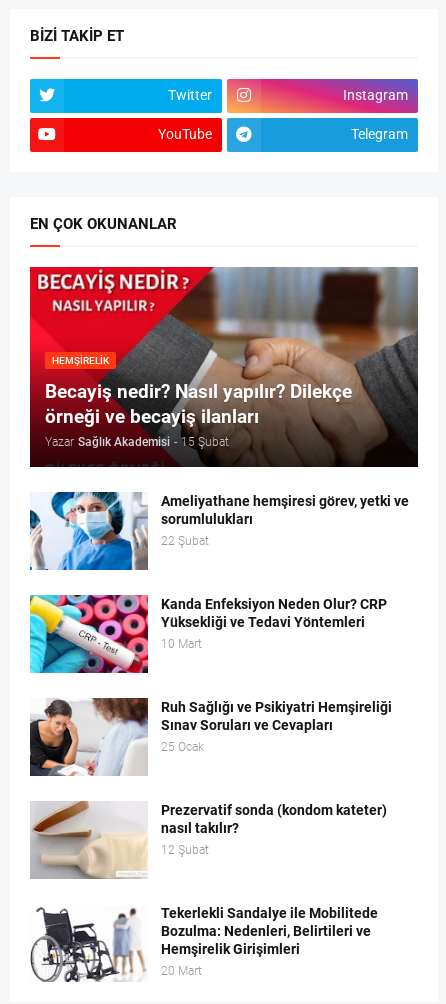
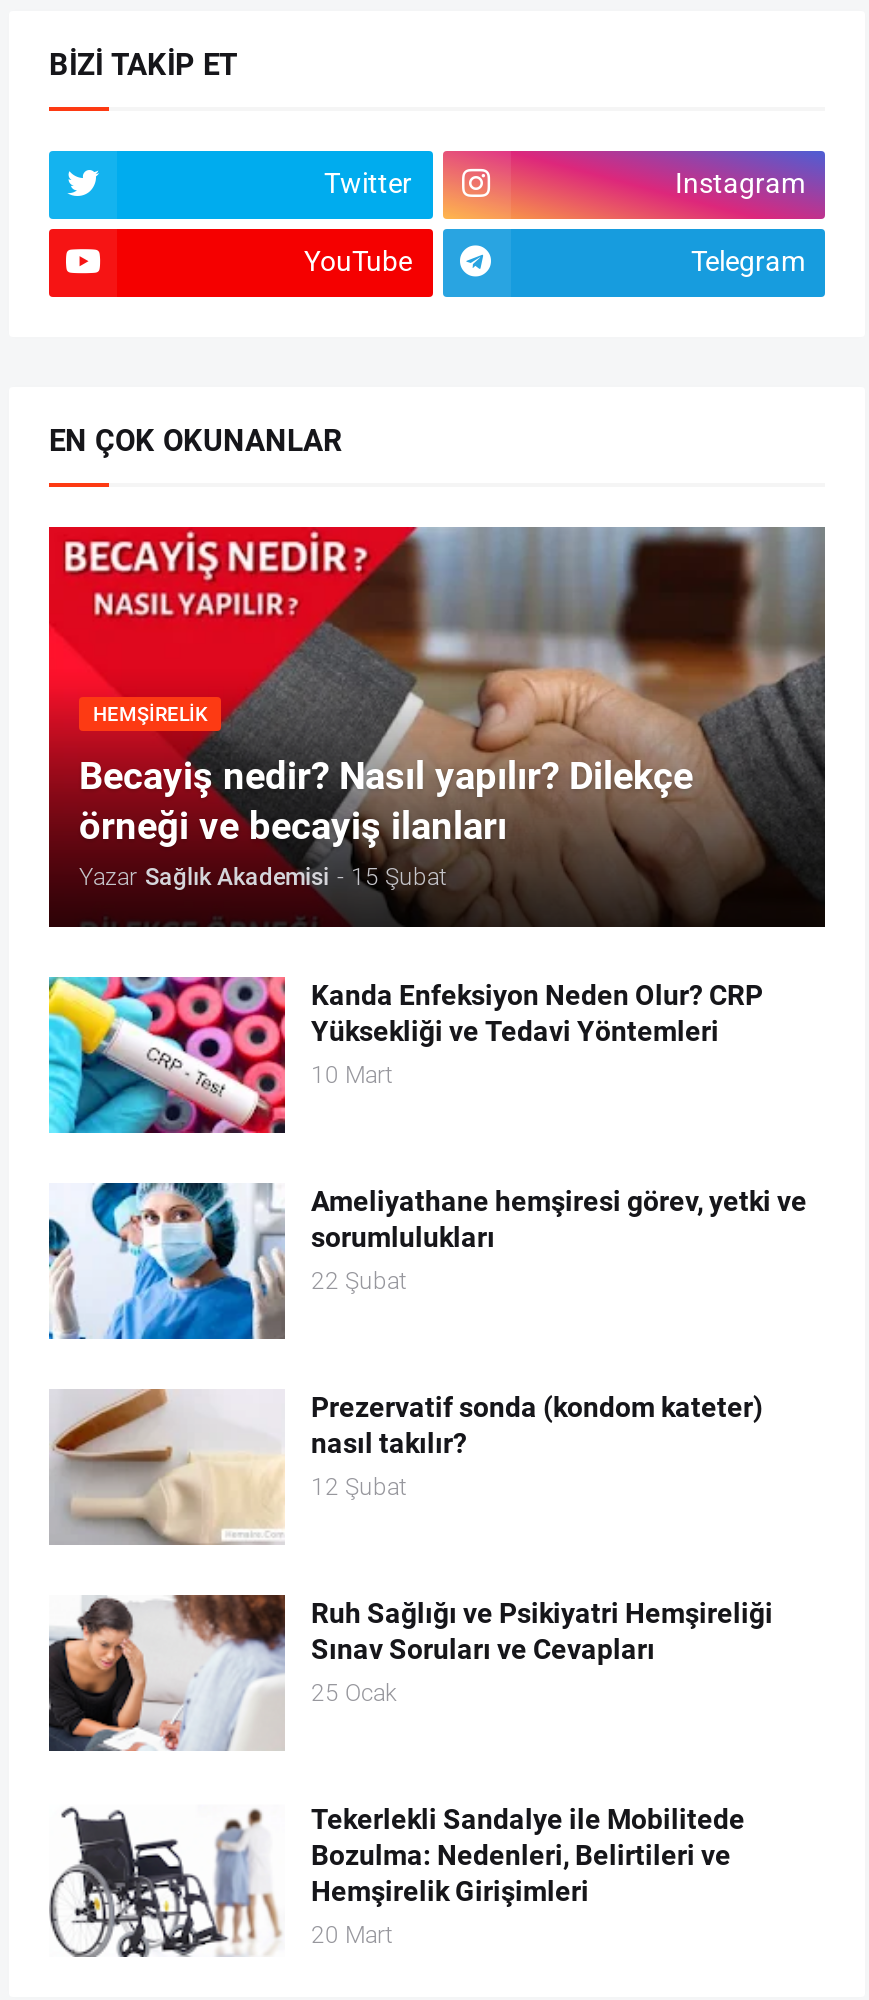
moved [28,490,409,572] -> [45,1179,807,1343]: [image] | Ameliyathane hemşiresi görev, yetki ve | sorumlulukları | 22 Şubat
moved [29,594,387,674] -> [47,975,763,1135]: [image] | Kanda Enfeksiyon Neden Olur? CRP | Yüksekliği ve Tedavi Yöntemleri | 10 Mart
moved [29,696,392,778] -> [47,1591,773,1755]: [image] | Ruh Sağlığı ve Psikiyatri Hemşireliği | Sınav Soruları ve Cevapları | 25 Ocak
moved [30,800,387,879] -> [49,1389,763,1545]: [image] | Prezervatif sonda (kondom kateter) | nasıl takılır? | 12 Şubat

